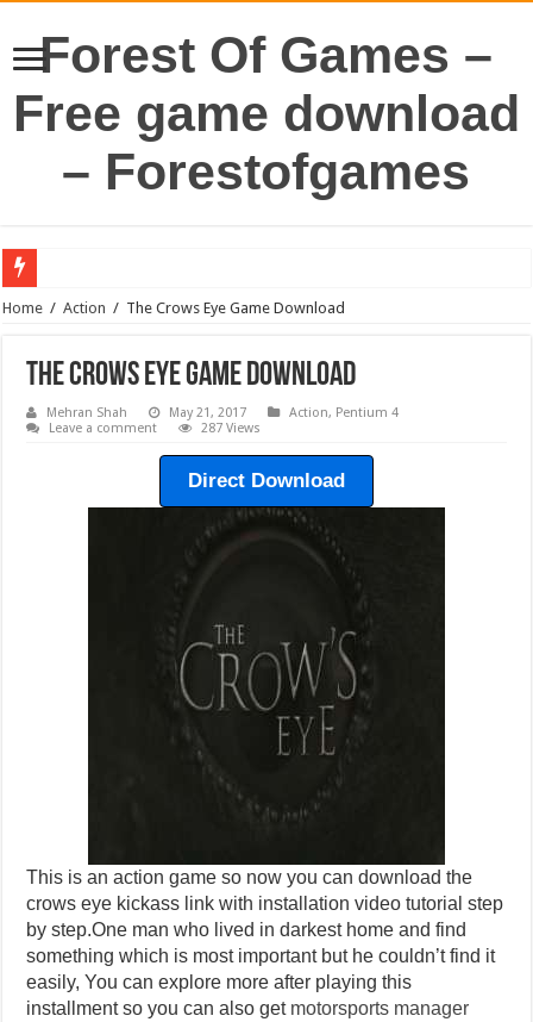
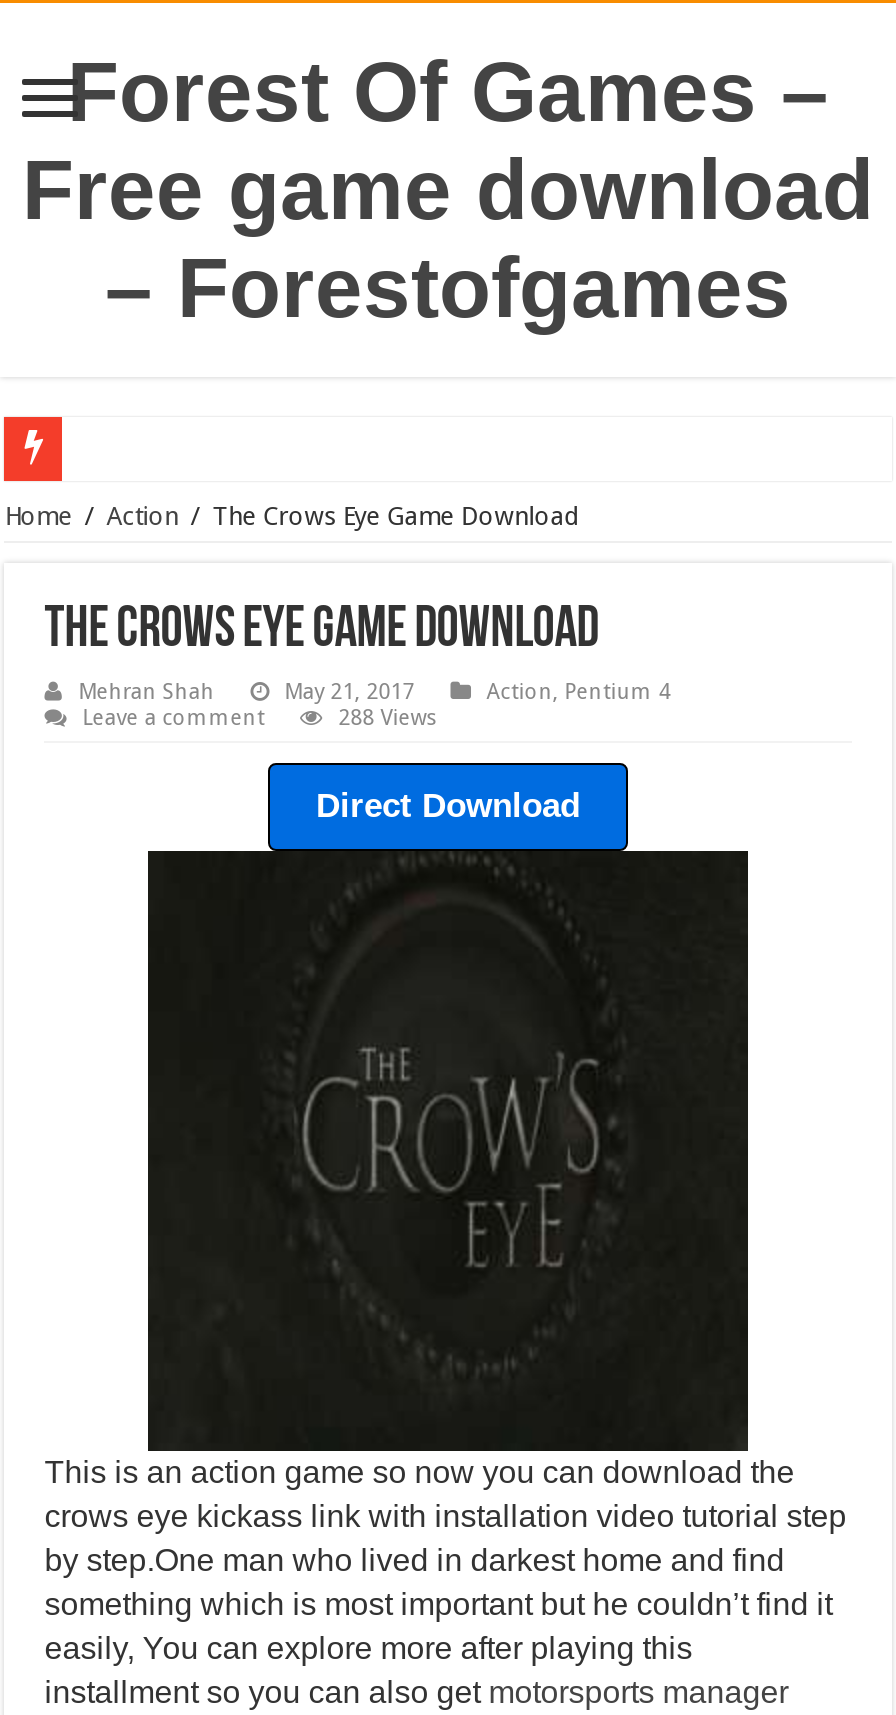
[201,420,261,436] 287 Views -> [338,705,438,731] 288 Views

